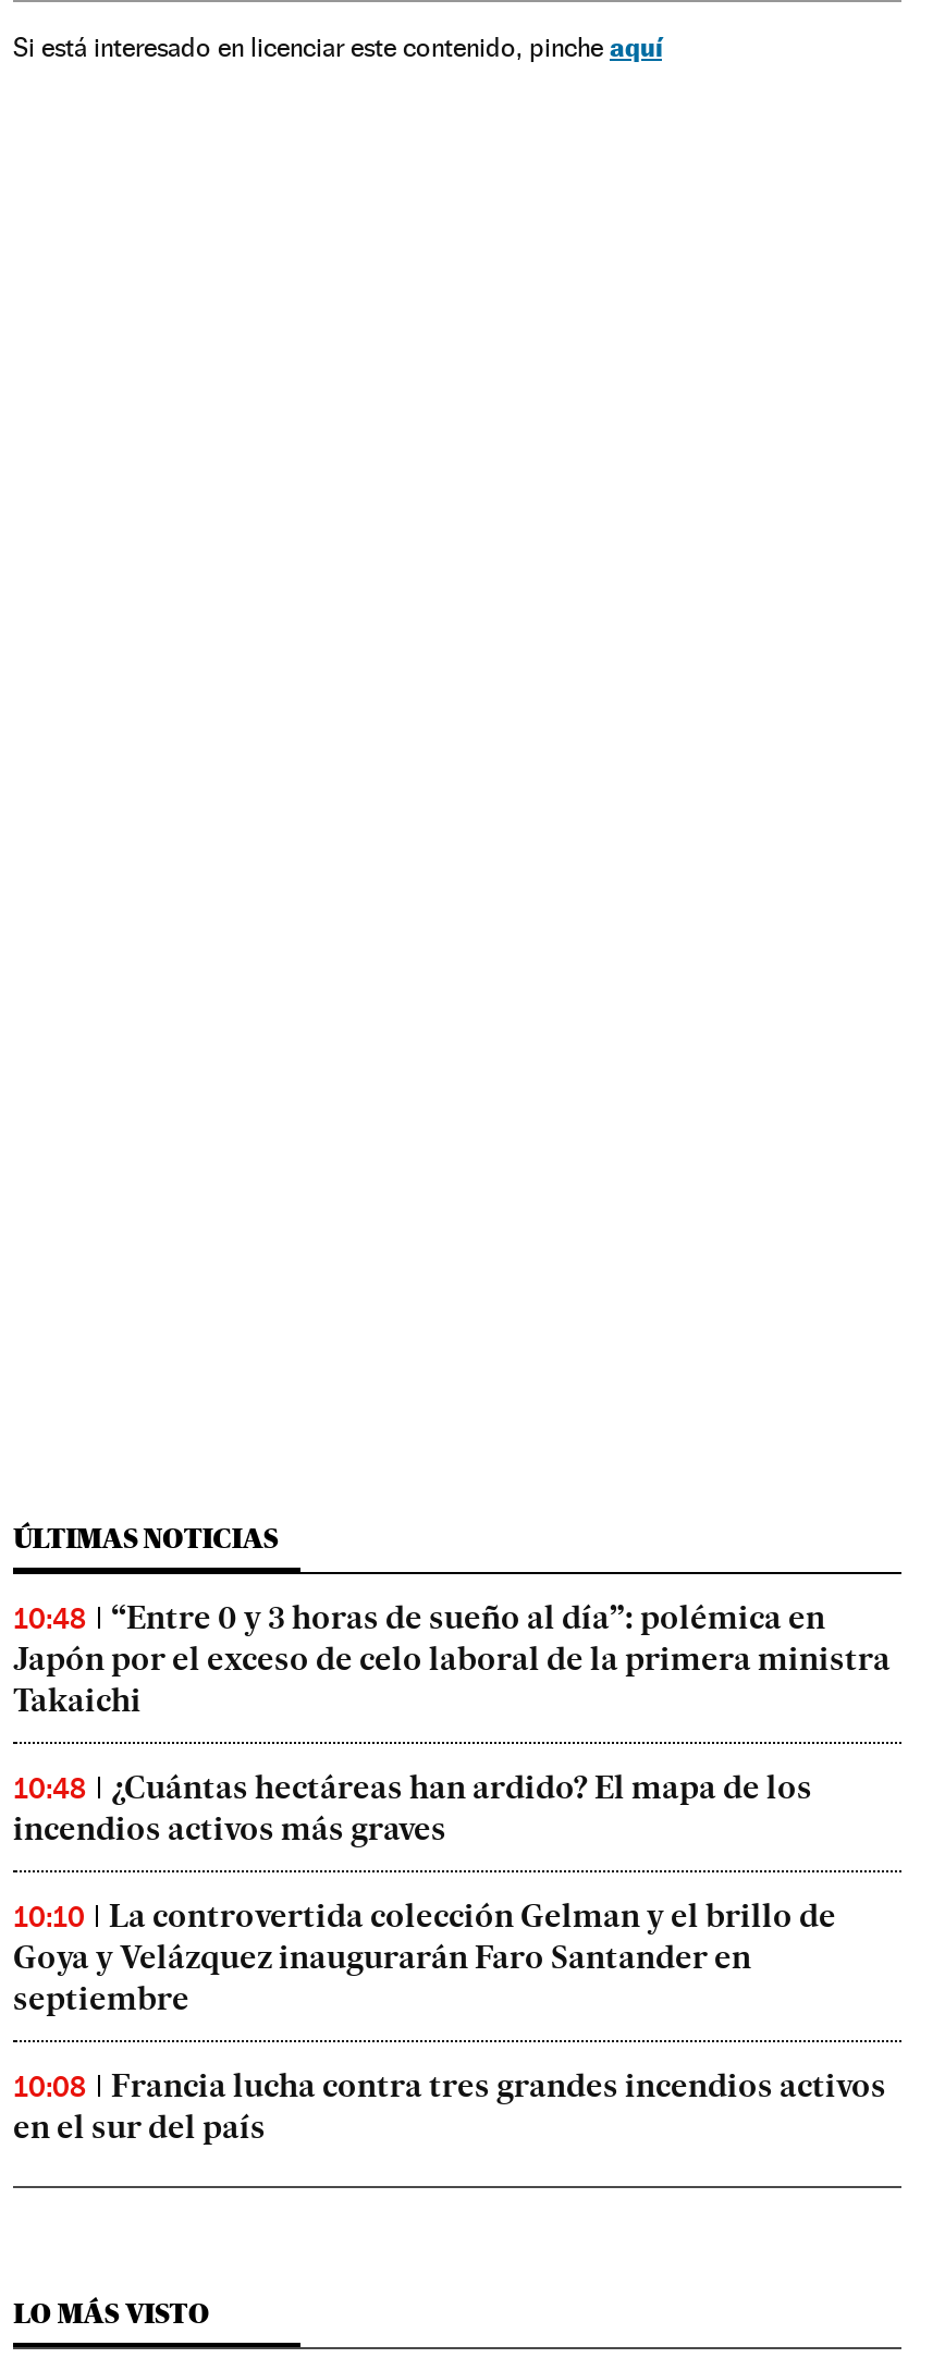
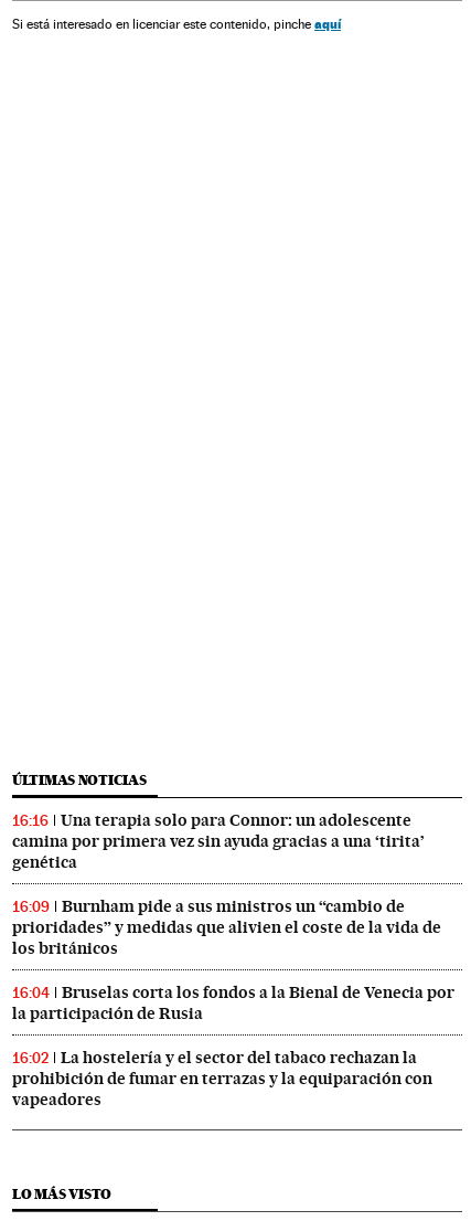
[13,1597,891,1719] 10:48 | “Entre 0 y 3 horas de sueño al día”: polémica en | Japón por el exceso de celo laboral de la primera ministra | Takaichi -> [12,810,425,872] 16:16 | Una terapia solo para Connor: un adolescente | camina por primera vez sin ayuda gracias a una ‘tirita’ | genética
[13,1767,812,1847] 10:48 | ¿Cuántas hectáreas han ardido? El mapa de los | incendios activos más graves -> [12,896,441,958] 16:09 | Burnham pide a sus ministros un “cambio de | prioridades” y medidas que alivien el coste de la vida de | los británicos
[13,1895,836,2017] 10:10 | La controvertida colección Gelman y el brillo de | Goya y Velázquez inaugurarán Faro Santander en | septiembre -> [12,982,454,1023] 16:04 | Bruselas corta los fondos a la Bienal de Venecia por | la participación de Rusia
[13,2065,886,2146] 10:08 | Francia lucha contra tres grandes incendios activos | en el sur del país -> [12,1047,432,1109] 16:02 | La hostelería y el sector del tabaco rechazan la | prohibición de fumar en terrazas y la equiparación con | vapeadores

